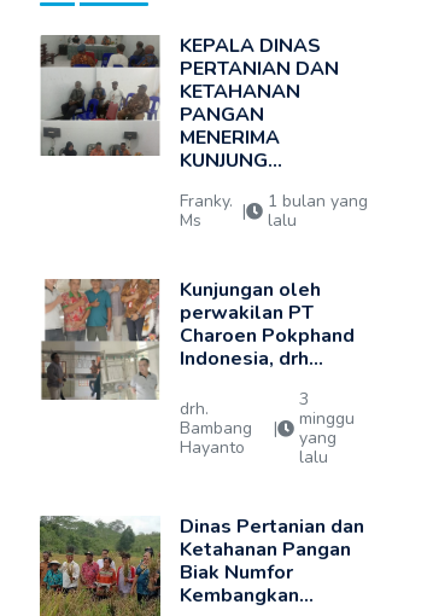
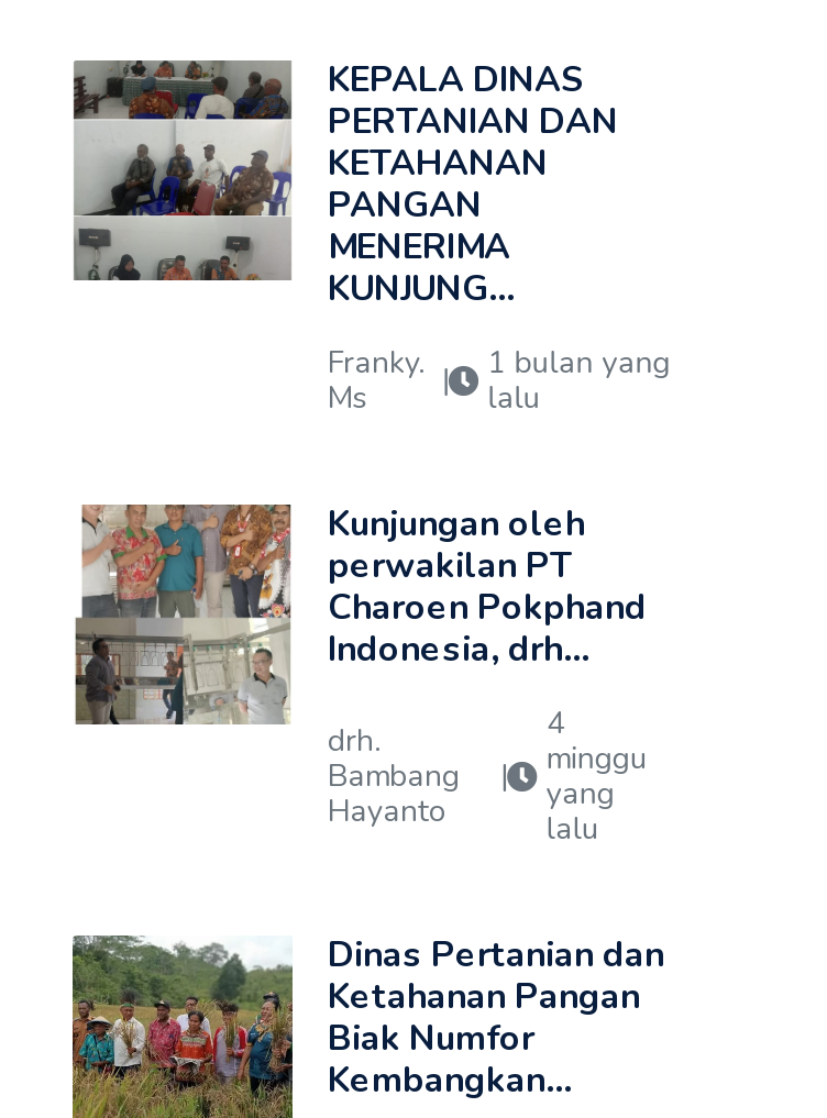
[300,387,309,410] 3 -> [546,702,564,744] 4

